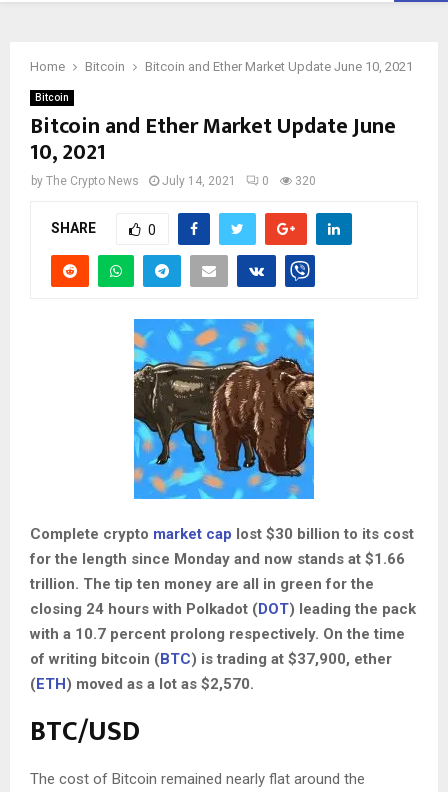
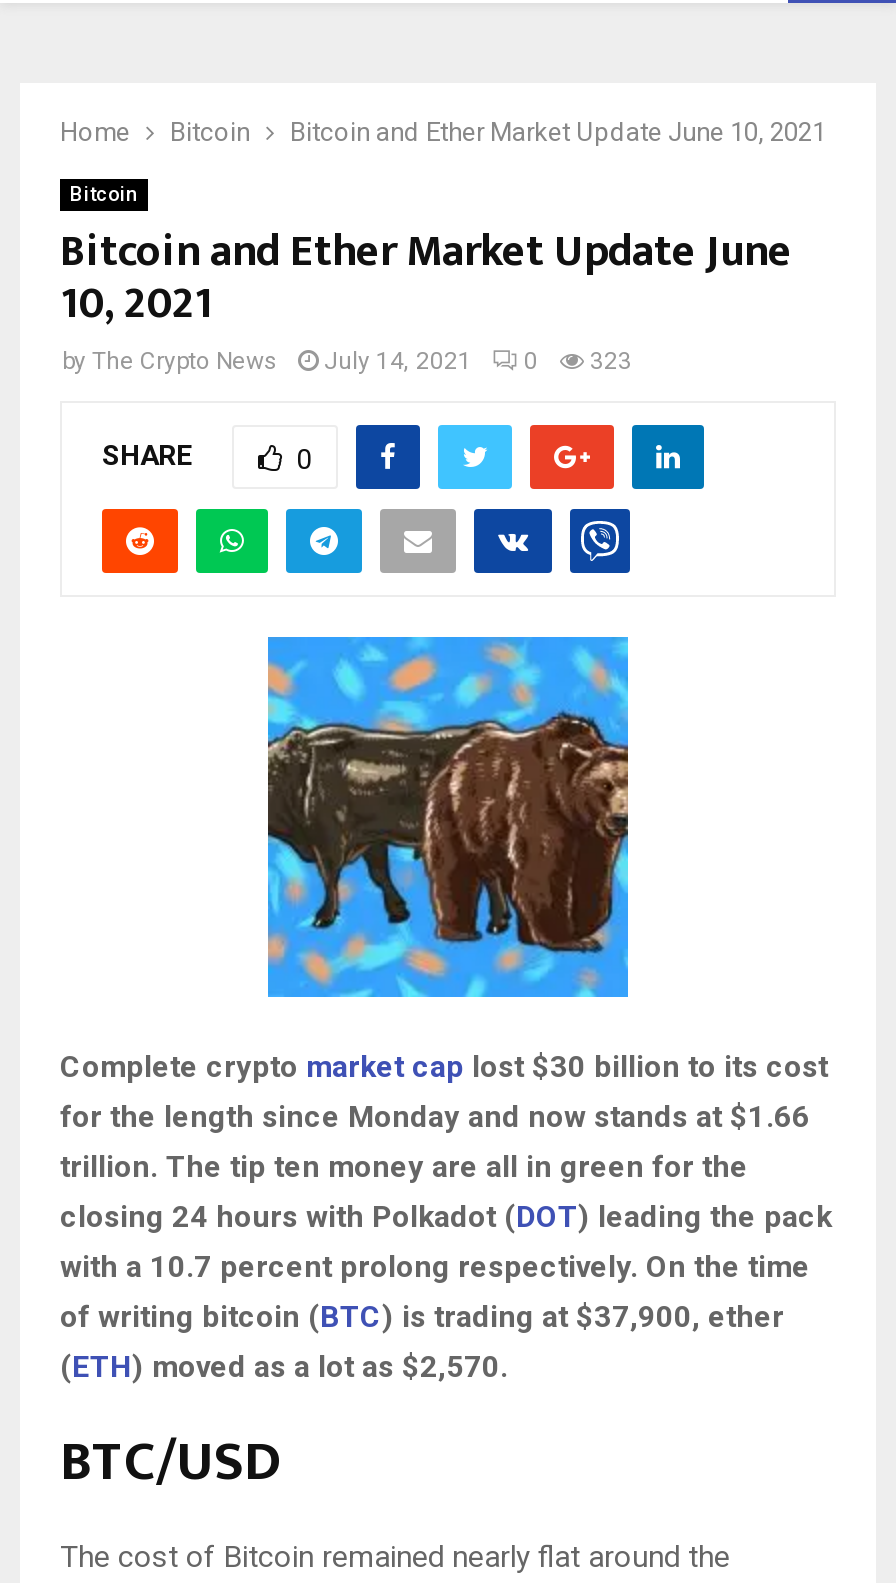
[31,174,316,188] by The Crypto News July 14, 2021 0 320 -> [62,347,632,375] by The Crypto News July 14, 2021 0 323

